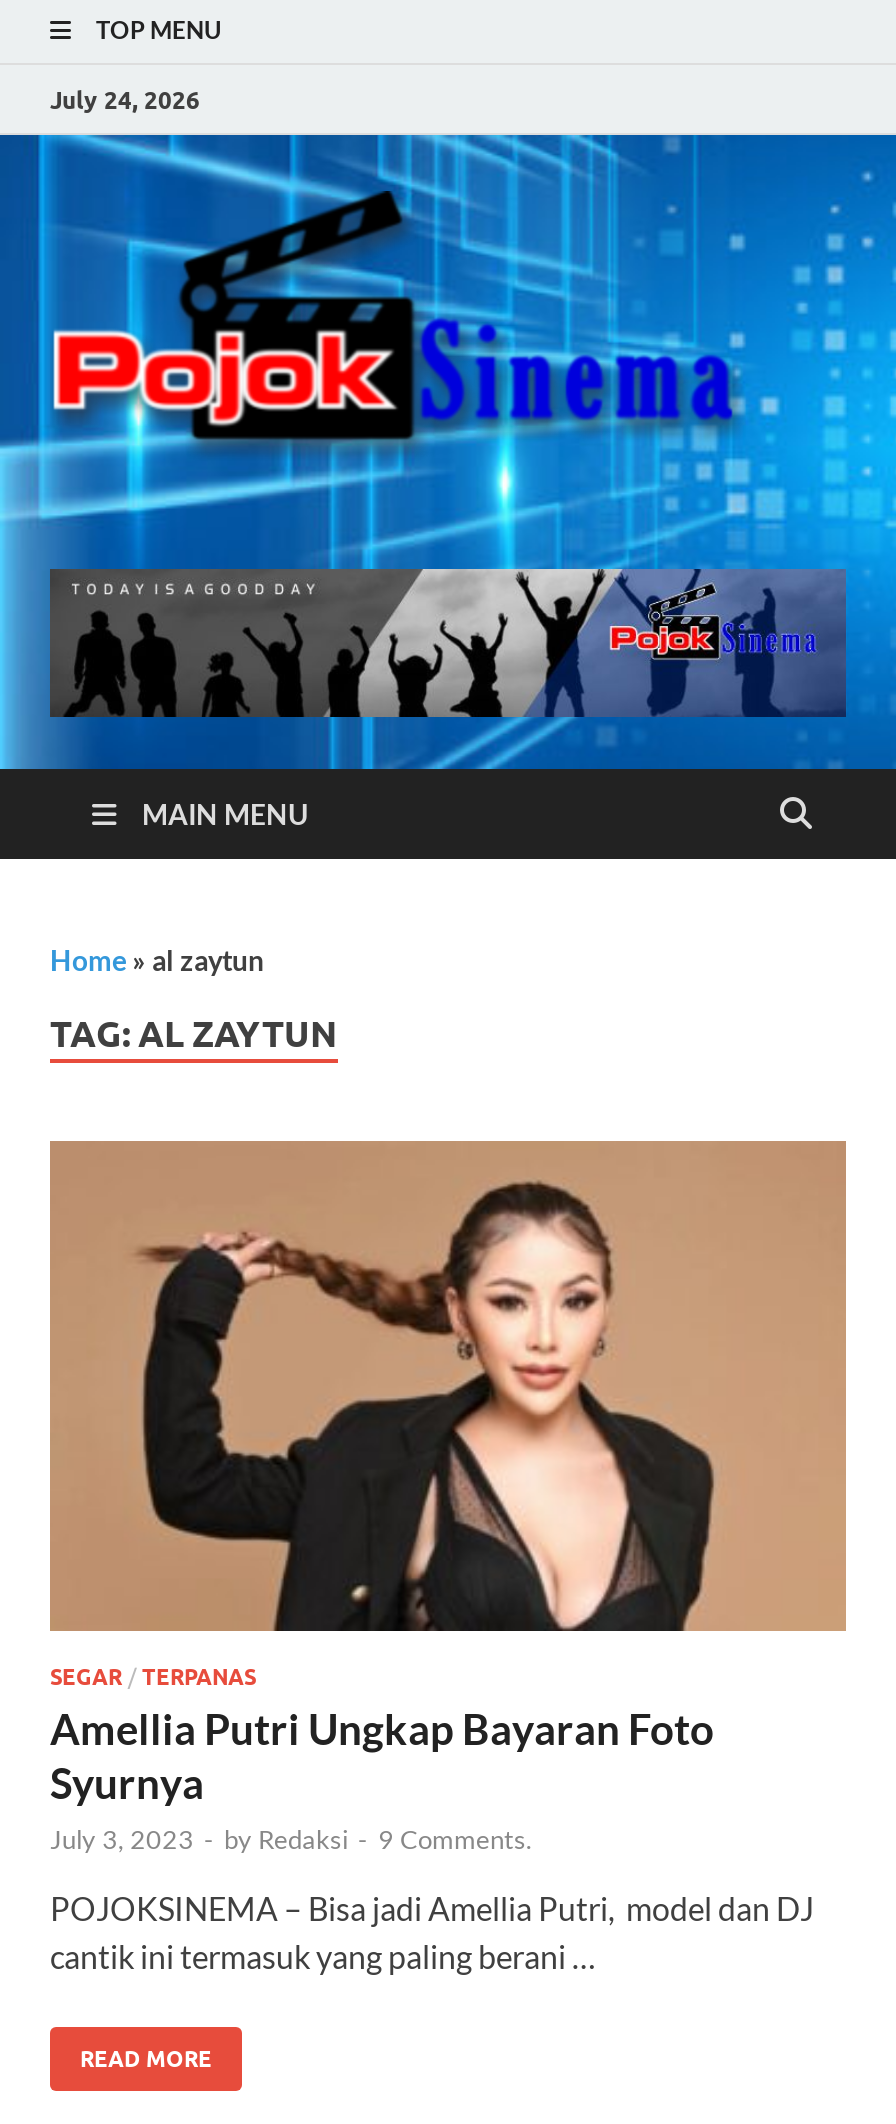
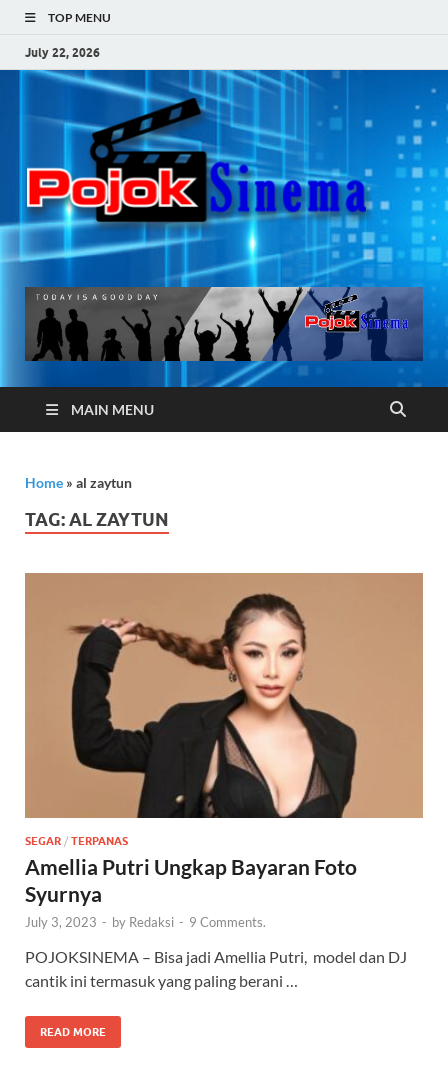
[50,84,200,114] July 24, 2026 -> [25,44,100,59] July 22, 2026

